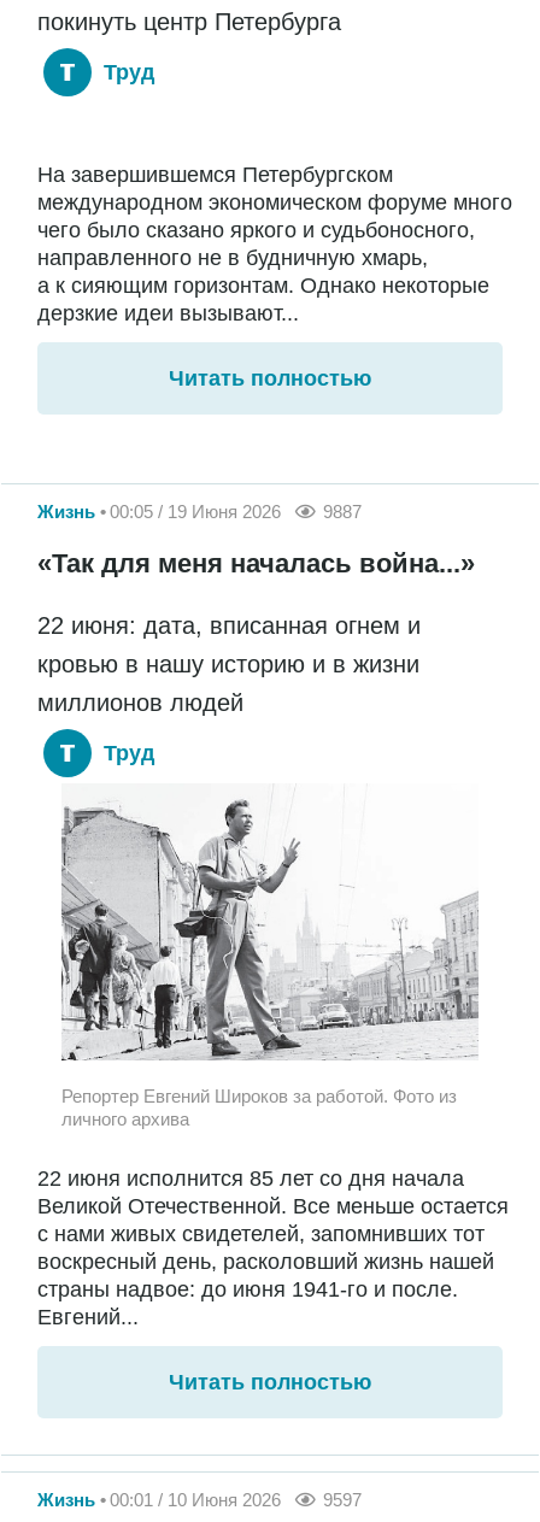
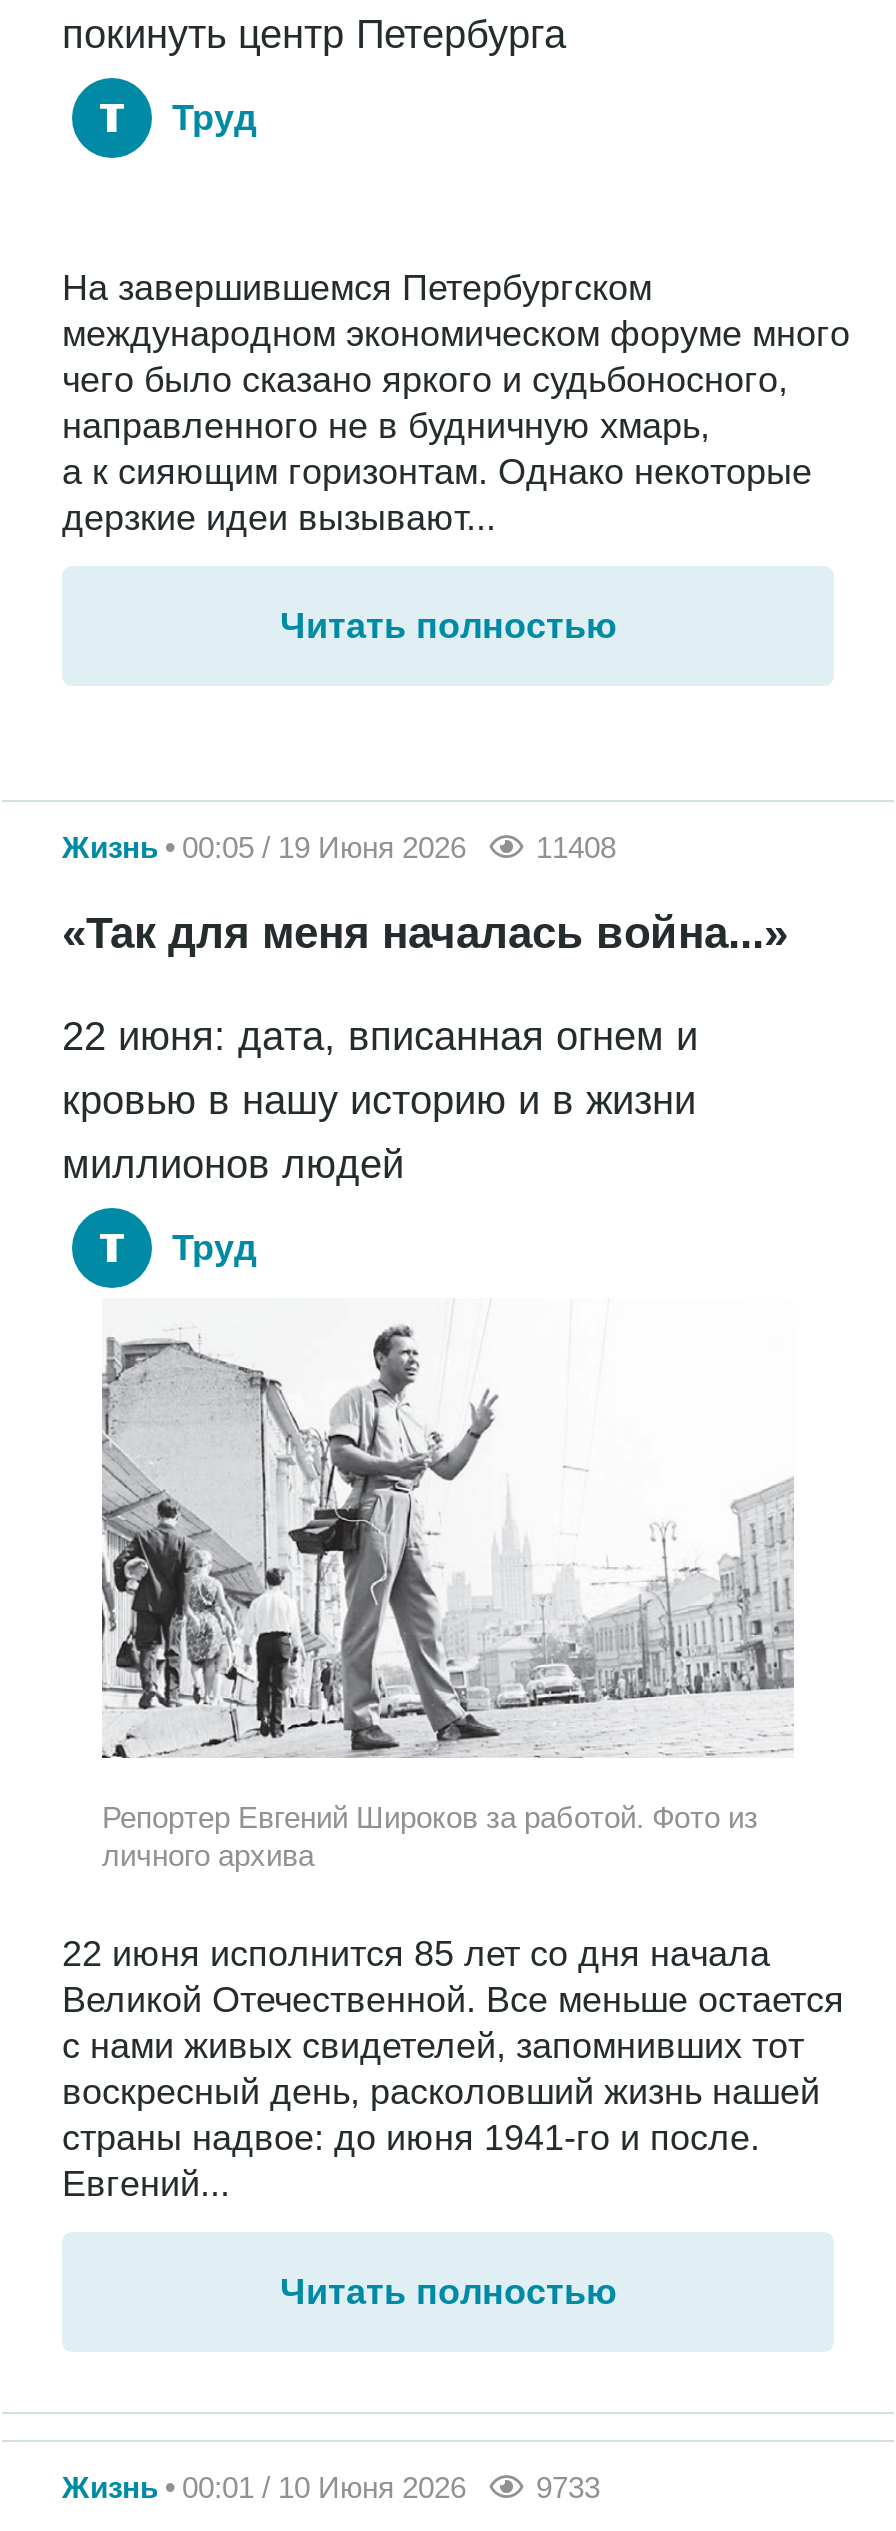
[323,502,362,522] 9887 -> [536,831,616,865] 11408
[323,1490,362,1510] 9597 -> [536,2470,600,2504] 9733

